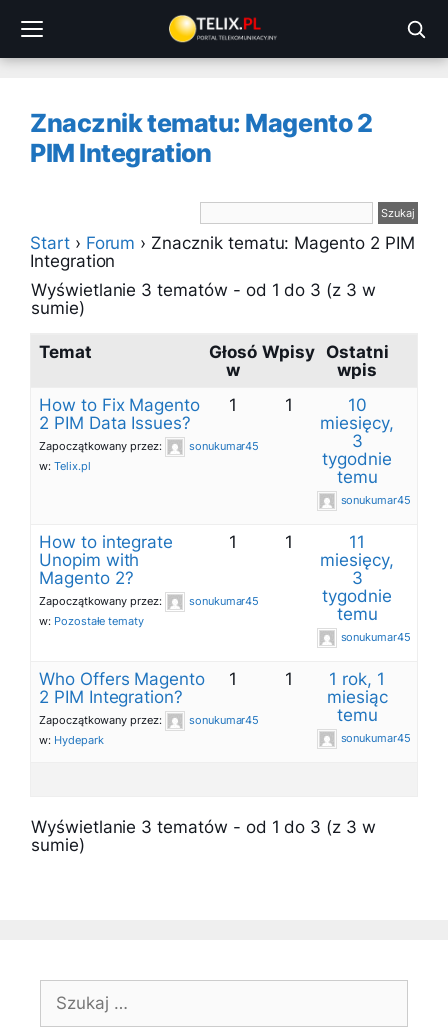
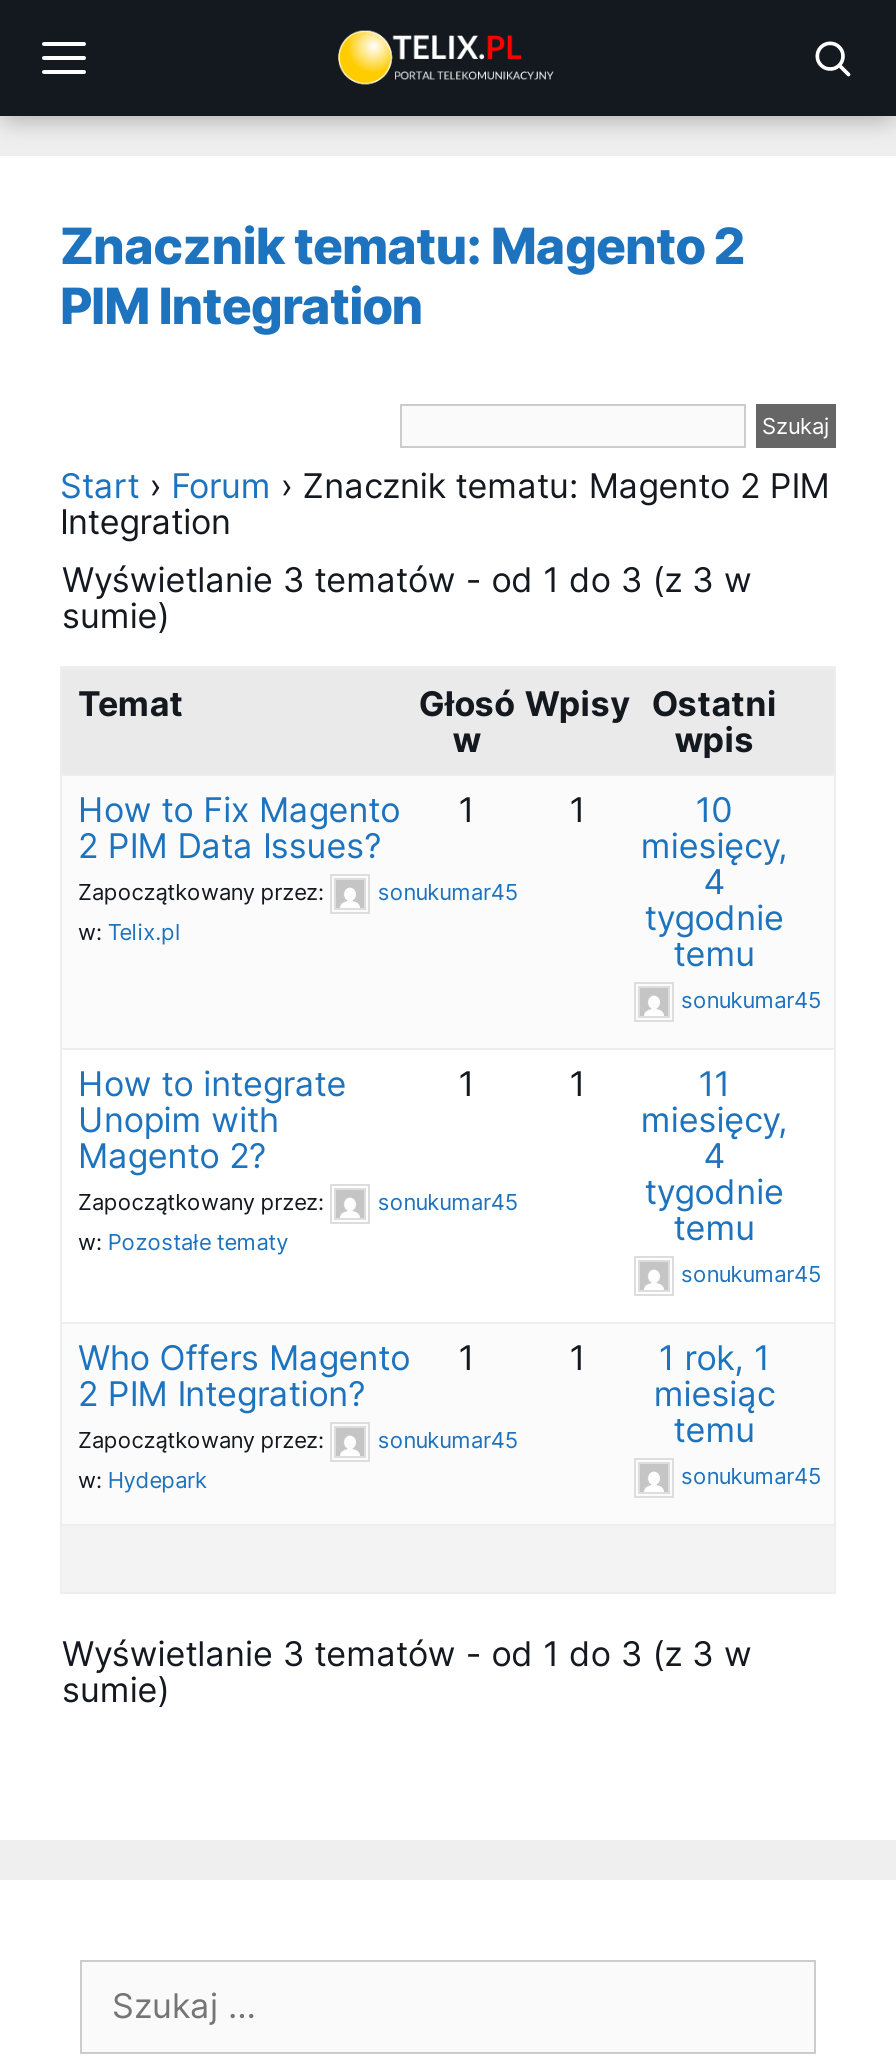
[352,431,363,451] 3 -> [703,862,725,902] 4
[352,568,363,588] 3 -> [703,1136,725,1176] 4

